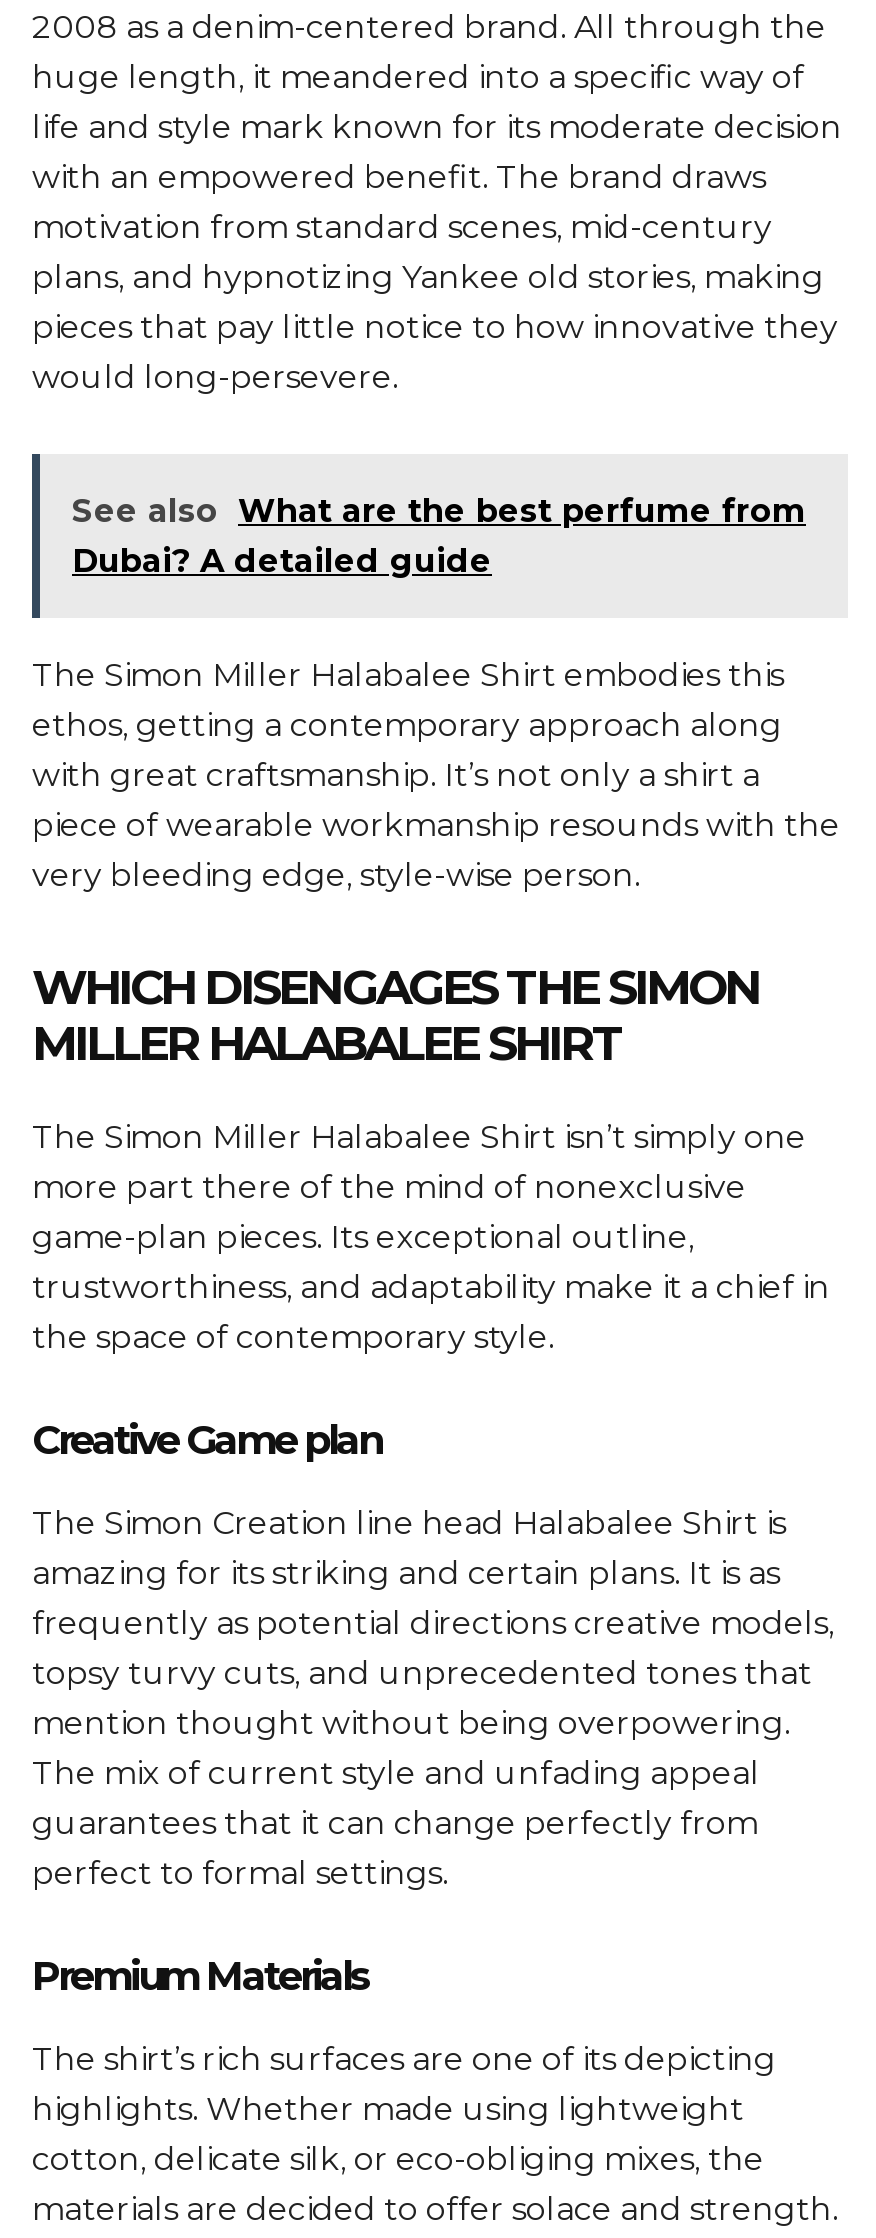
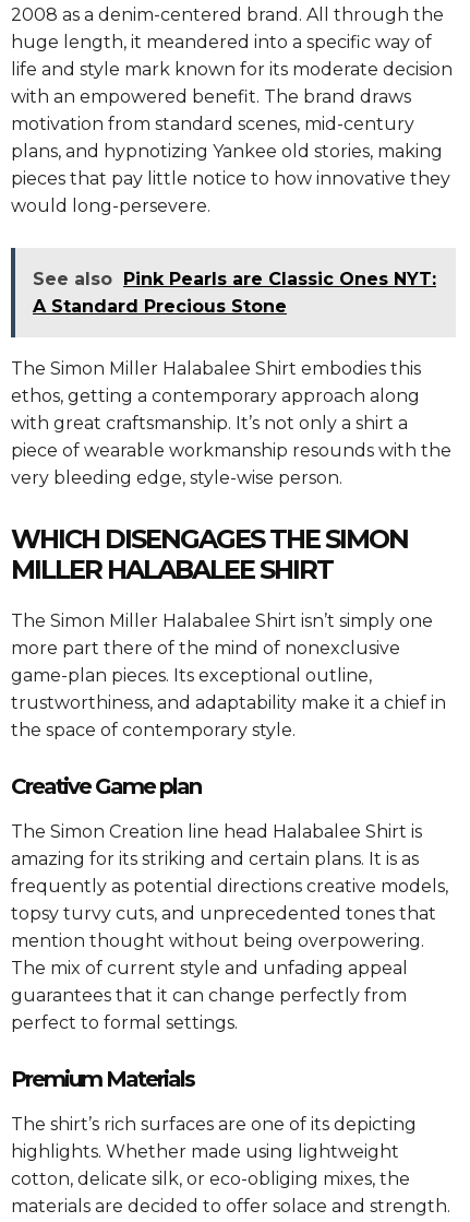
[72,493,806,581] See also What are the best perfume from | Dubai? A detailed guide -> [33,269,436,317] See also Pink Pearls are Classic Ones NYT: | A Standard Precious Stone

